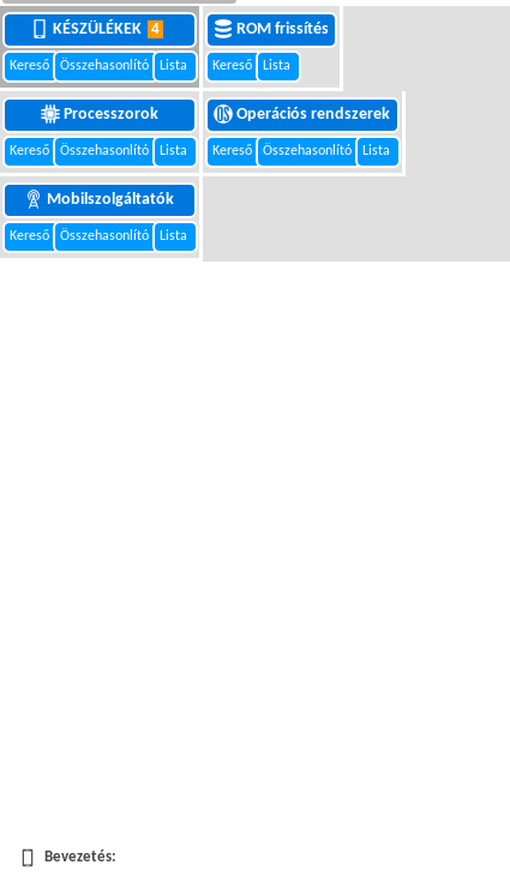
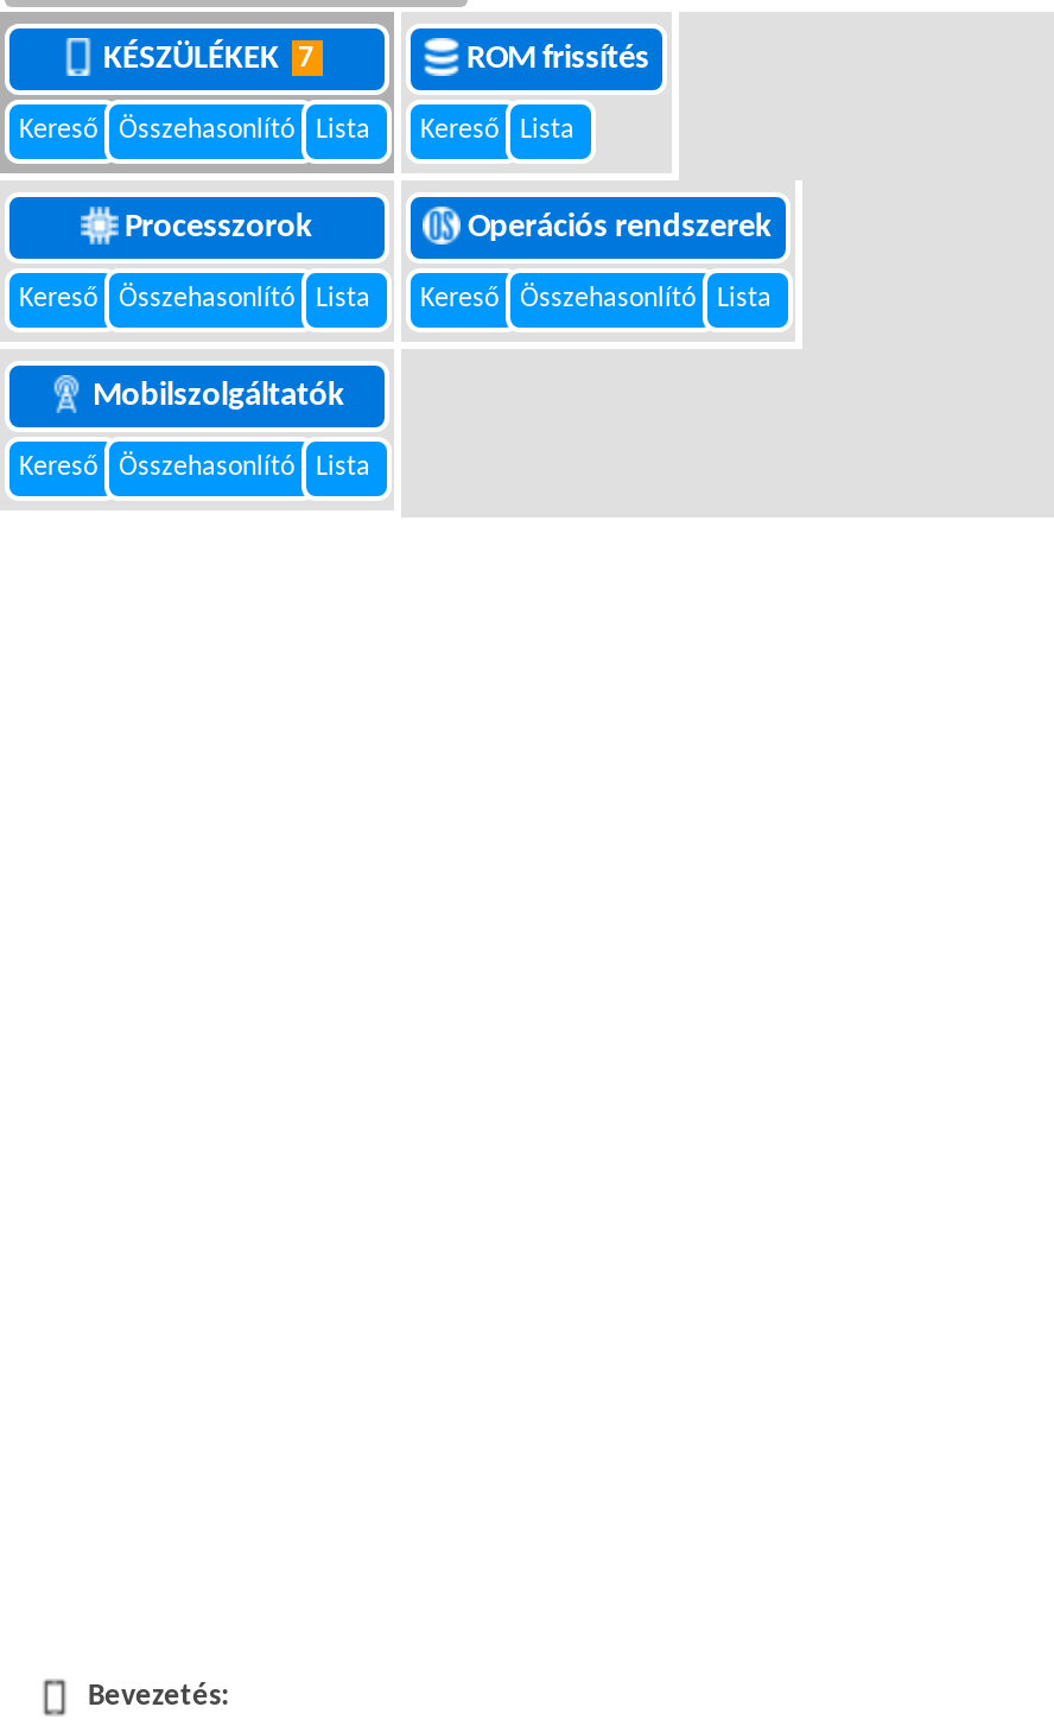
[52,21,159,39] KÉSZÜLÉKEK 4 -> [103,42,315,77] KÉSZÜLÉKEK 7

